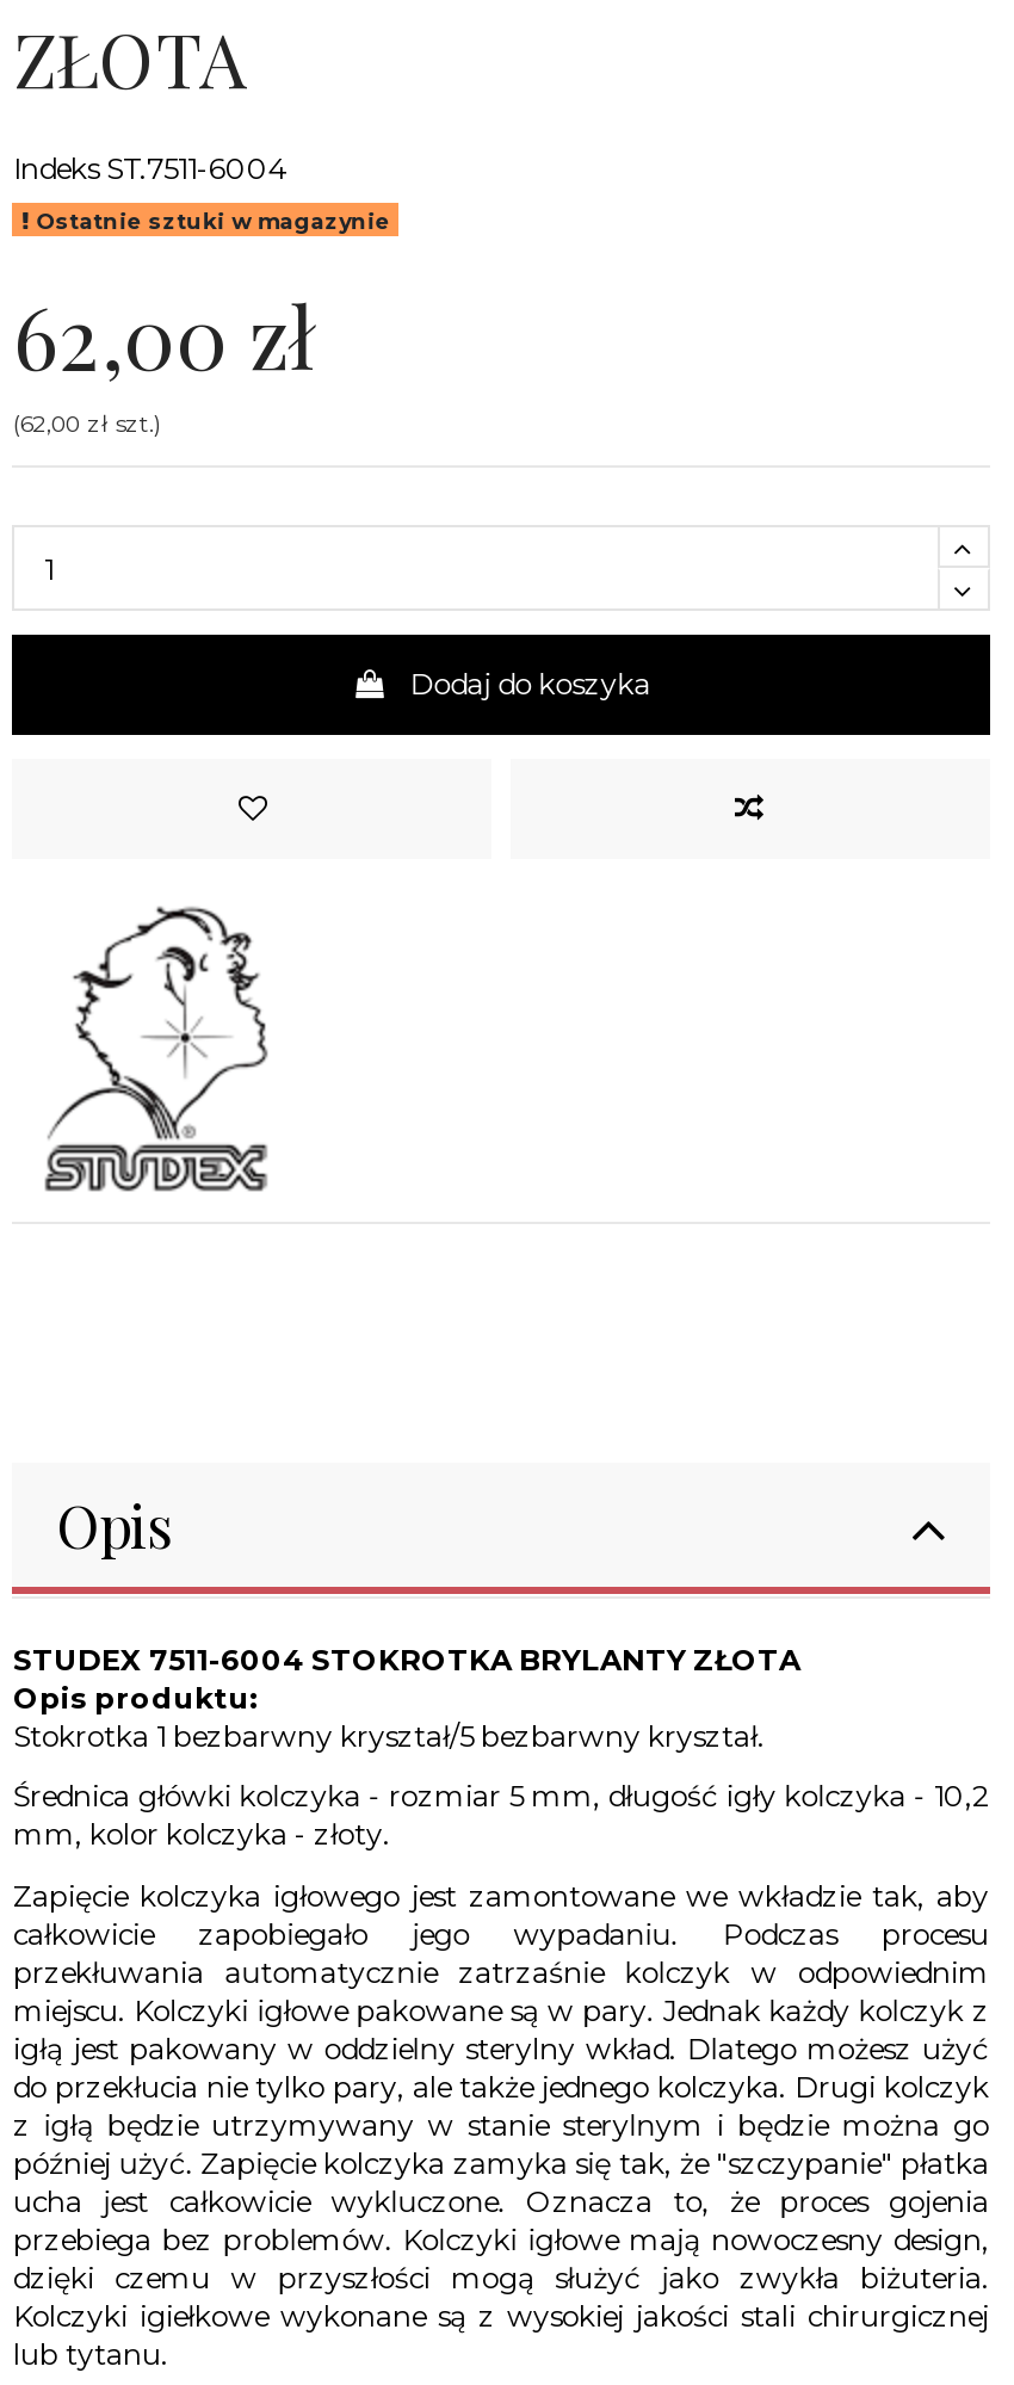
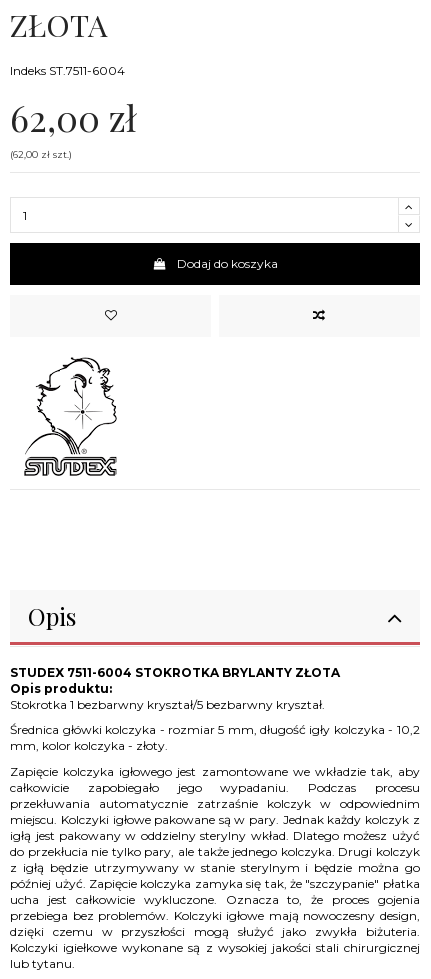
[29,207,389,233] Ostatnie sztuki w magazynie -> none

